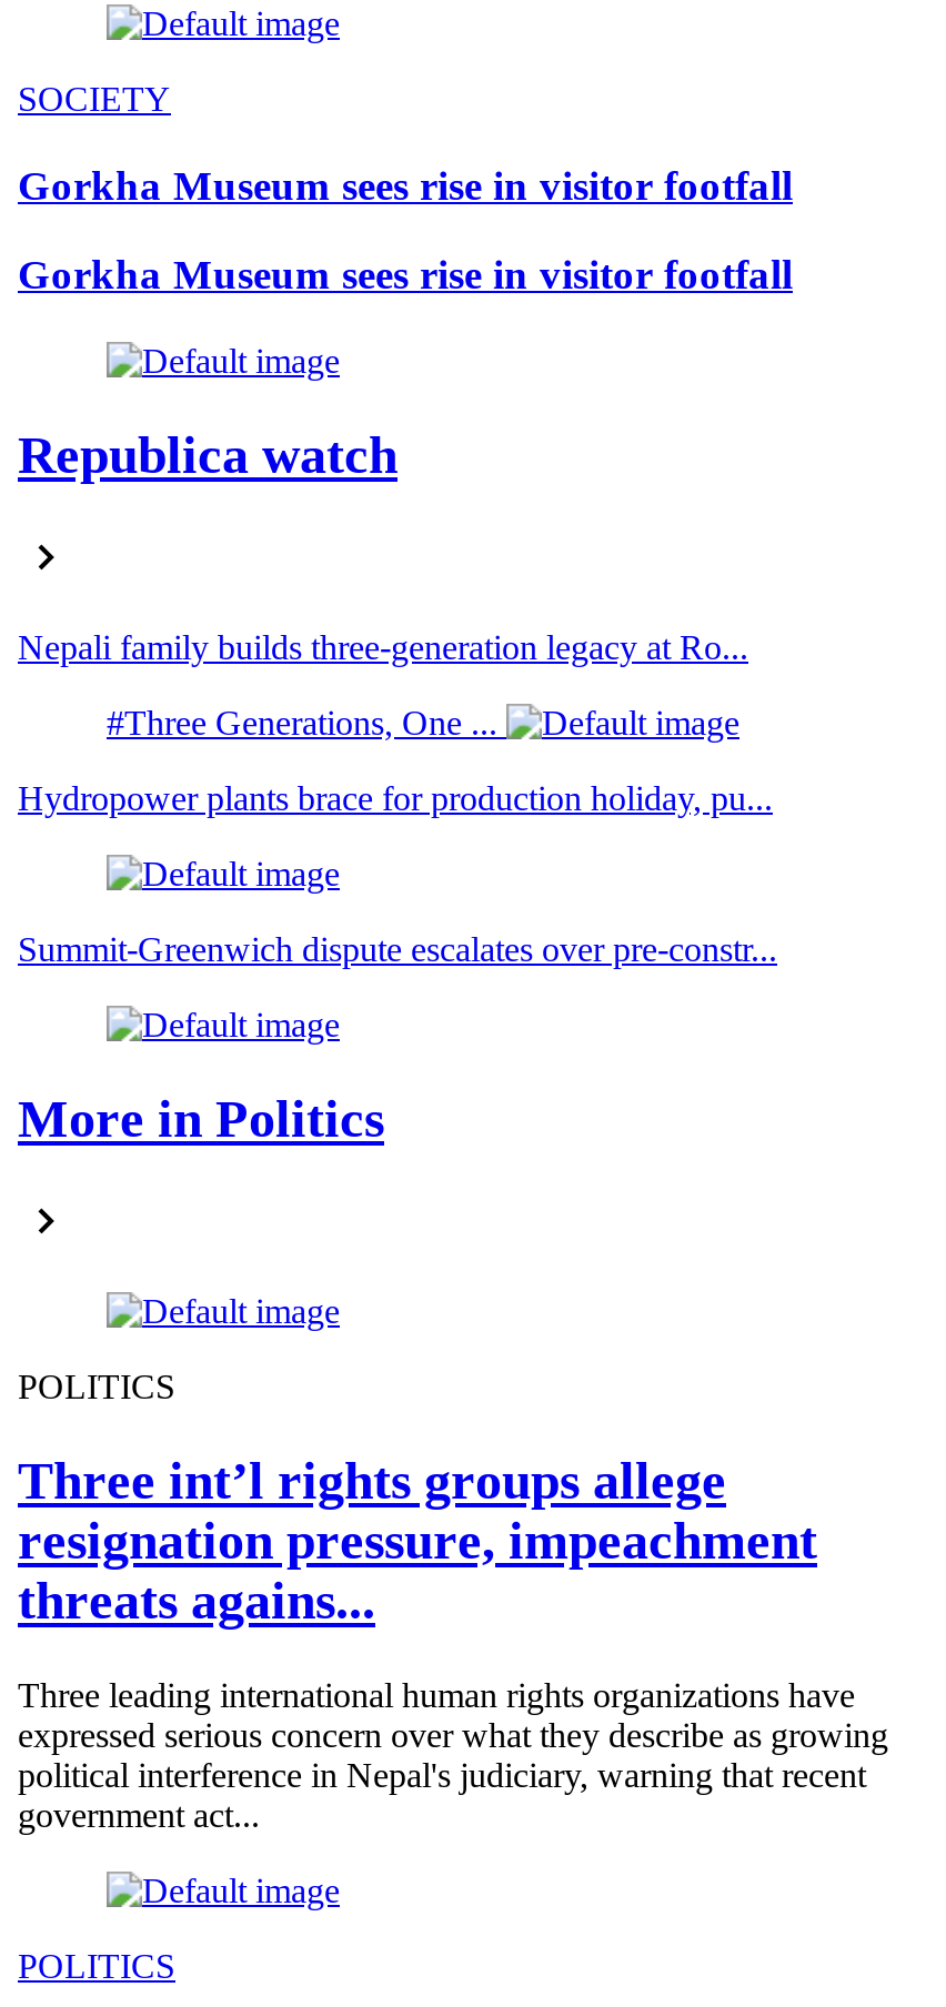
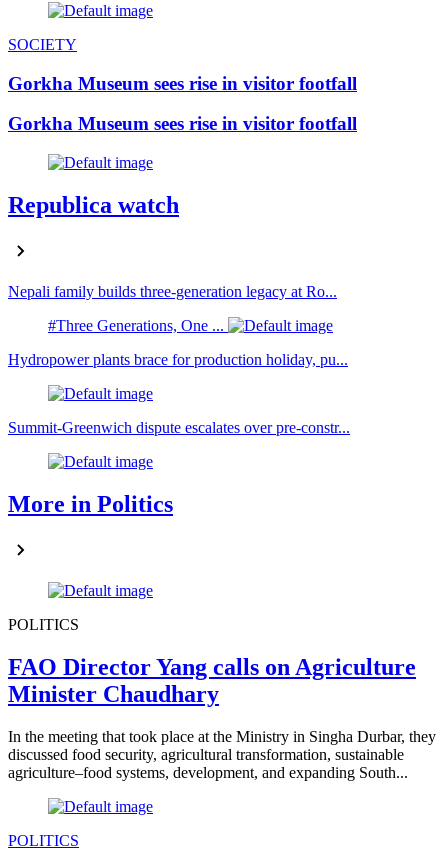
[18,1451,817,1629] Three int’l rights groups allege | resignation pressure, impeachment | threats agains... -> [8,654,416,707] FAO Director Yang calls on Agriculture | Minister Chaudhary
[18,1675,888,1833] Three leading international human rights organizations have | expressed serious concern over what they describe as growing | political interference in Nepal's judiciary, warning that recent | government act... -> [8,727,436,780] In the meeting that took place at the Ministry in Singha Durbar, they | discussed food security, agricultural transformation, sustainable | agriculture–food systems, development, and expanding South...

